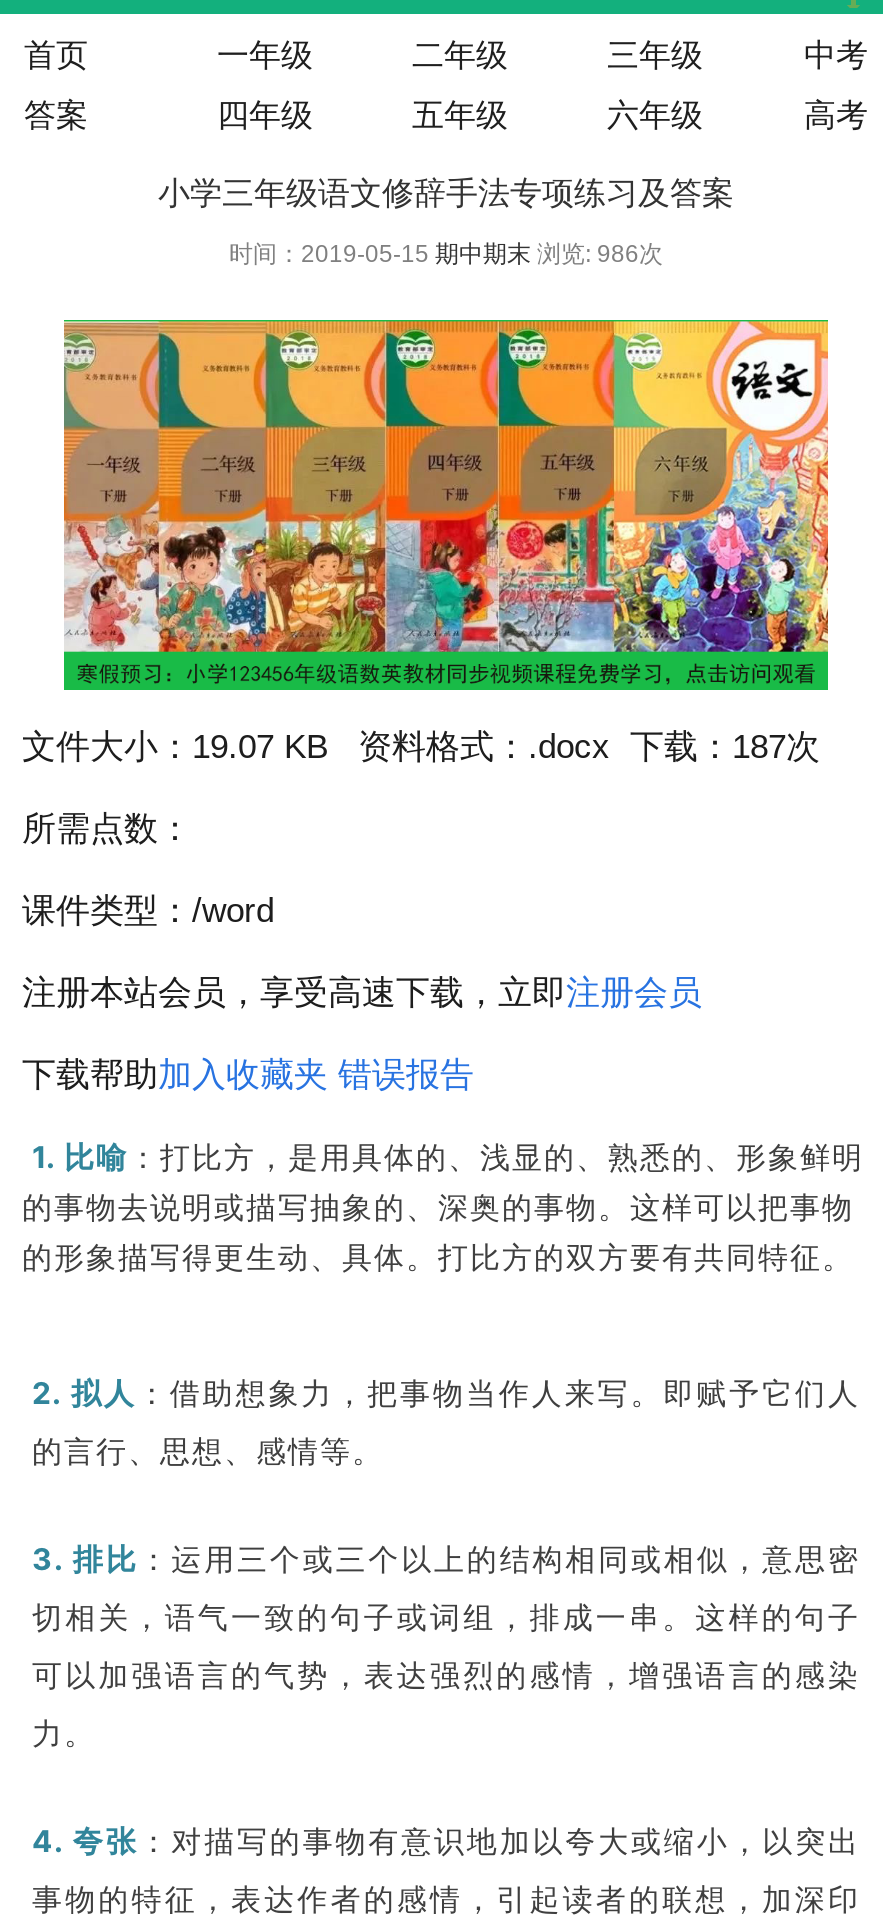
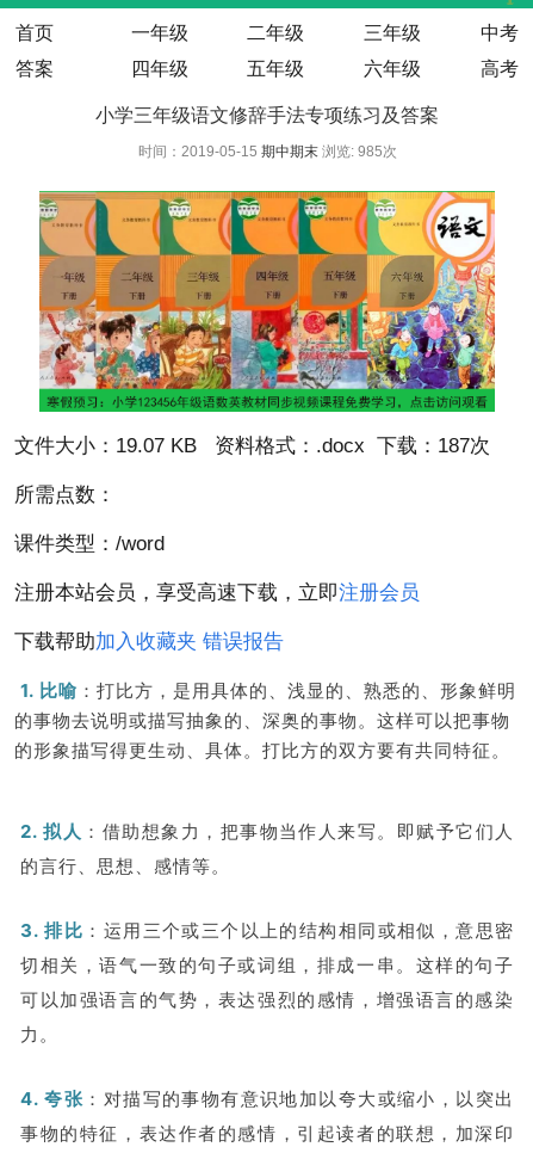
[229,240,663,268] 时间：2019-05-15期中期末浏览: 986次 -> [138,143,396,160] 时间：2019-05-15期中期末浏览: 985次

